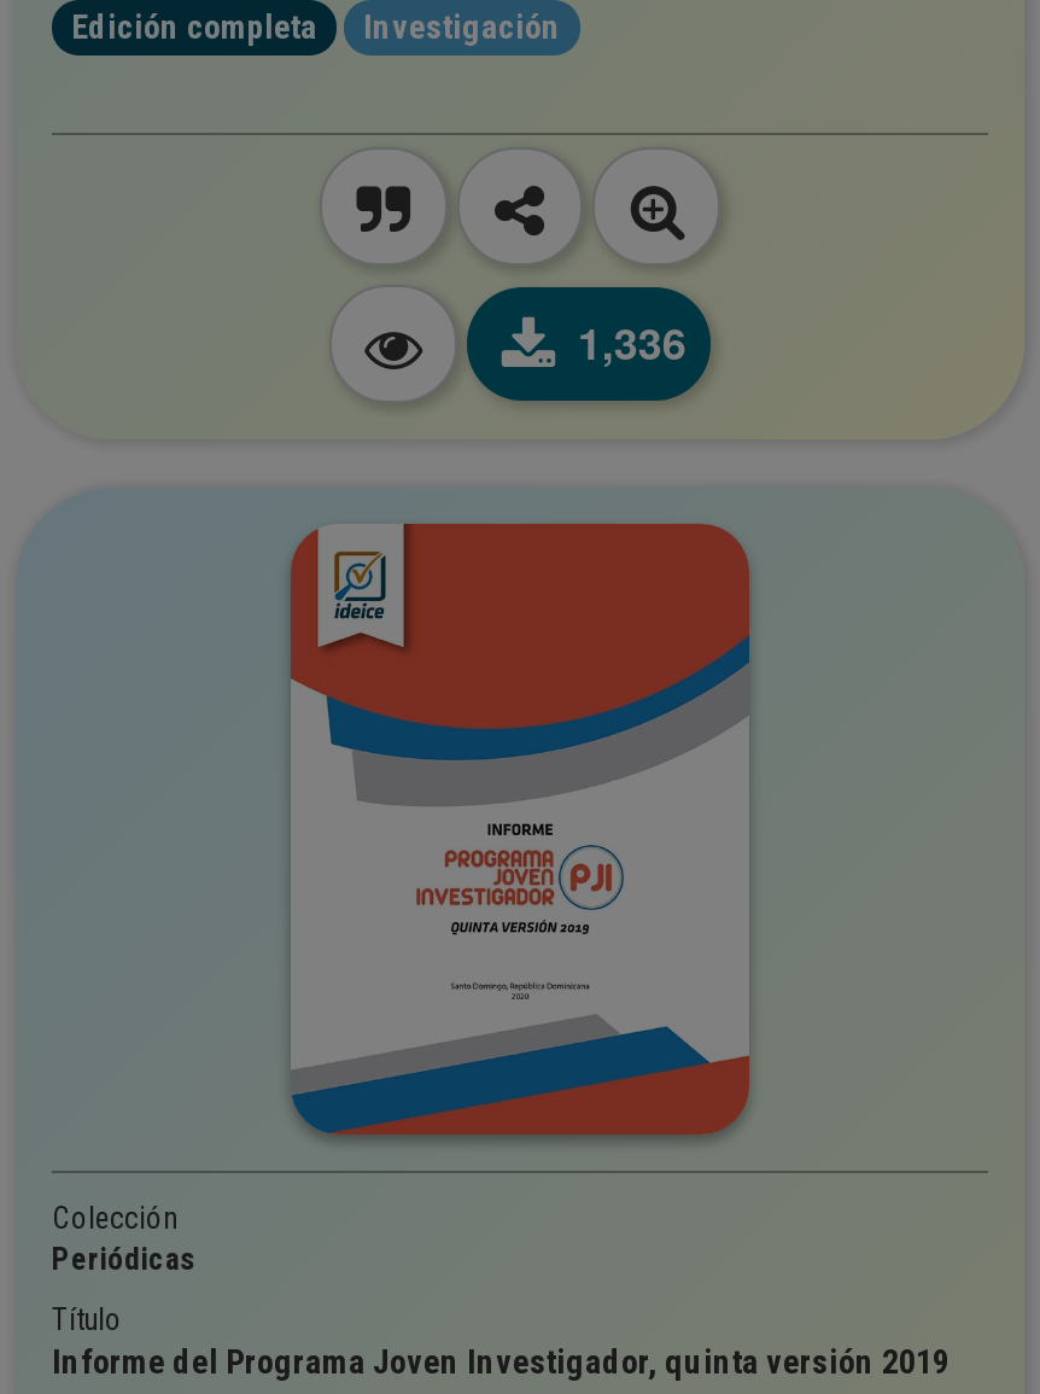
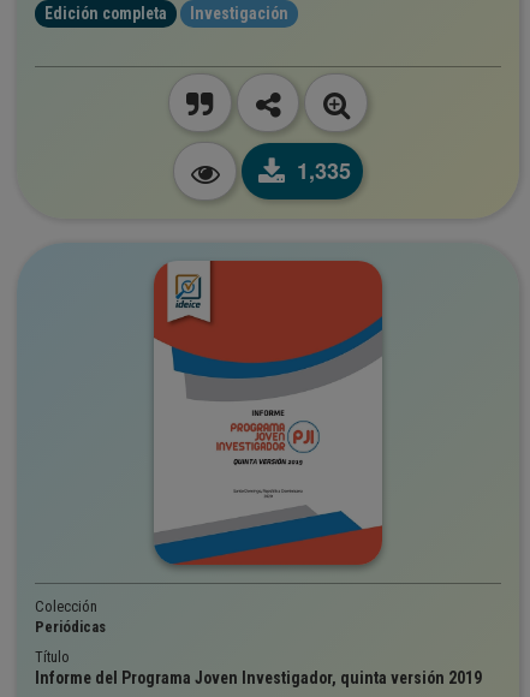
[565,311,686,374] 1,336 -> [291,155,351,186] 1,335

